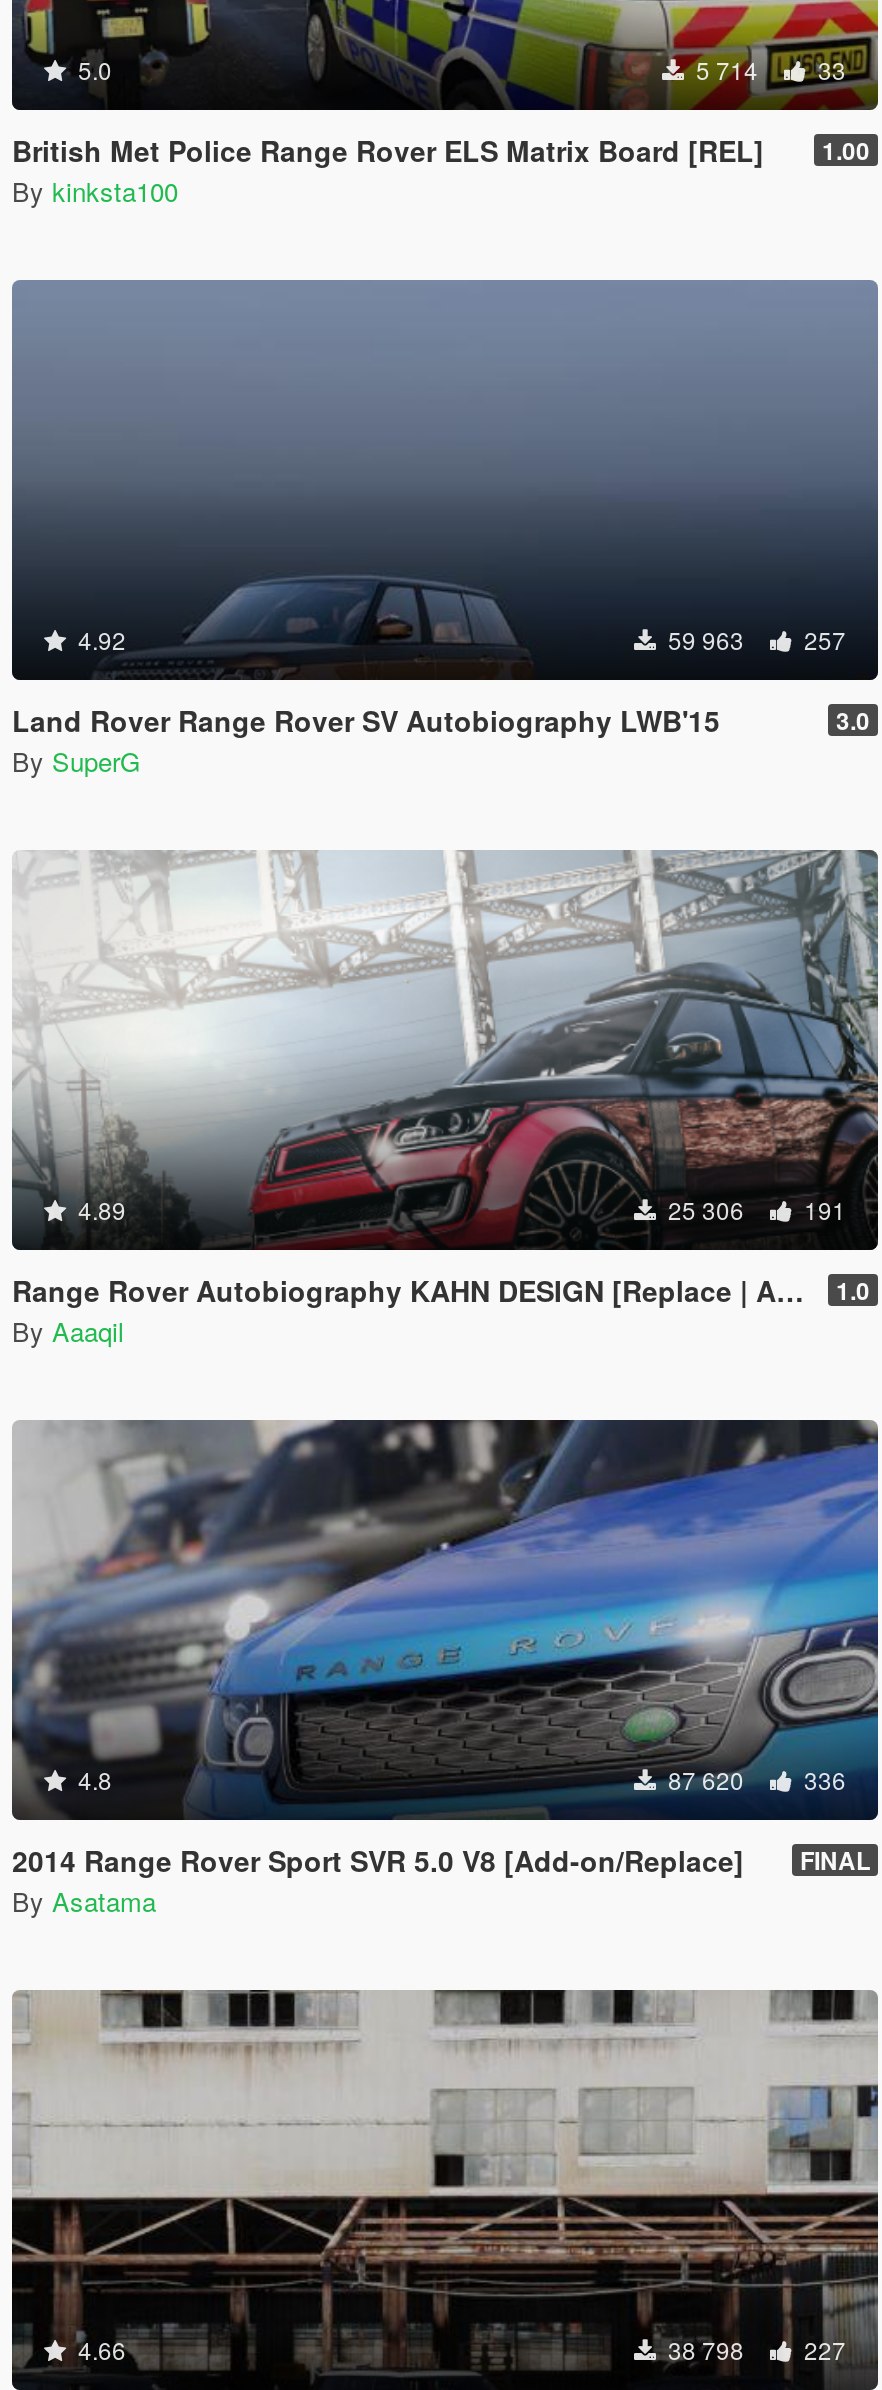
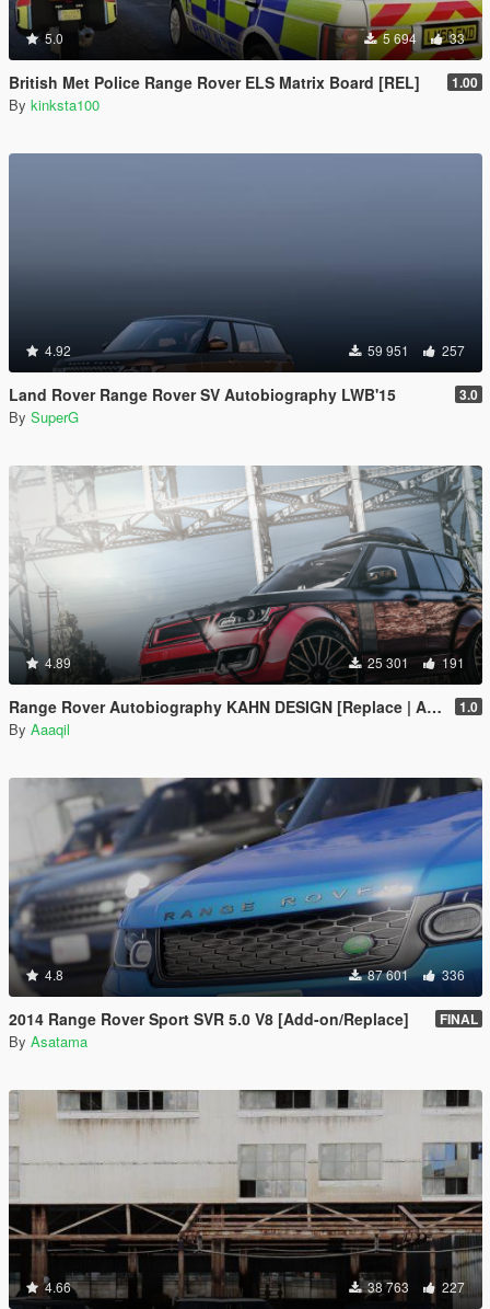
[690,52,846,86] 5 714 33 -> [380,28,465,47] 5 694 33
[662,622,846,656] 59 963 257 -> [364,341,465,359] 59 951 257
[662,1192,846,1226] 25 306 191 -> [364,653,465,671] 25 301 191
[662,1762,846,1796] 87 620 336 -> [364,965,465,984] 87 601 336
[662,2332,846,2366] 38 798 227 -> [364,1277,465,1296] 38 763 227

